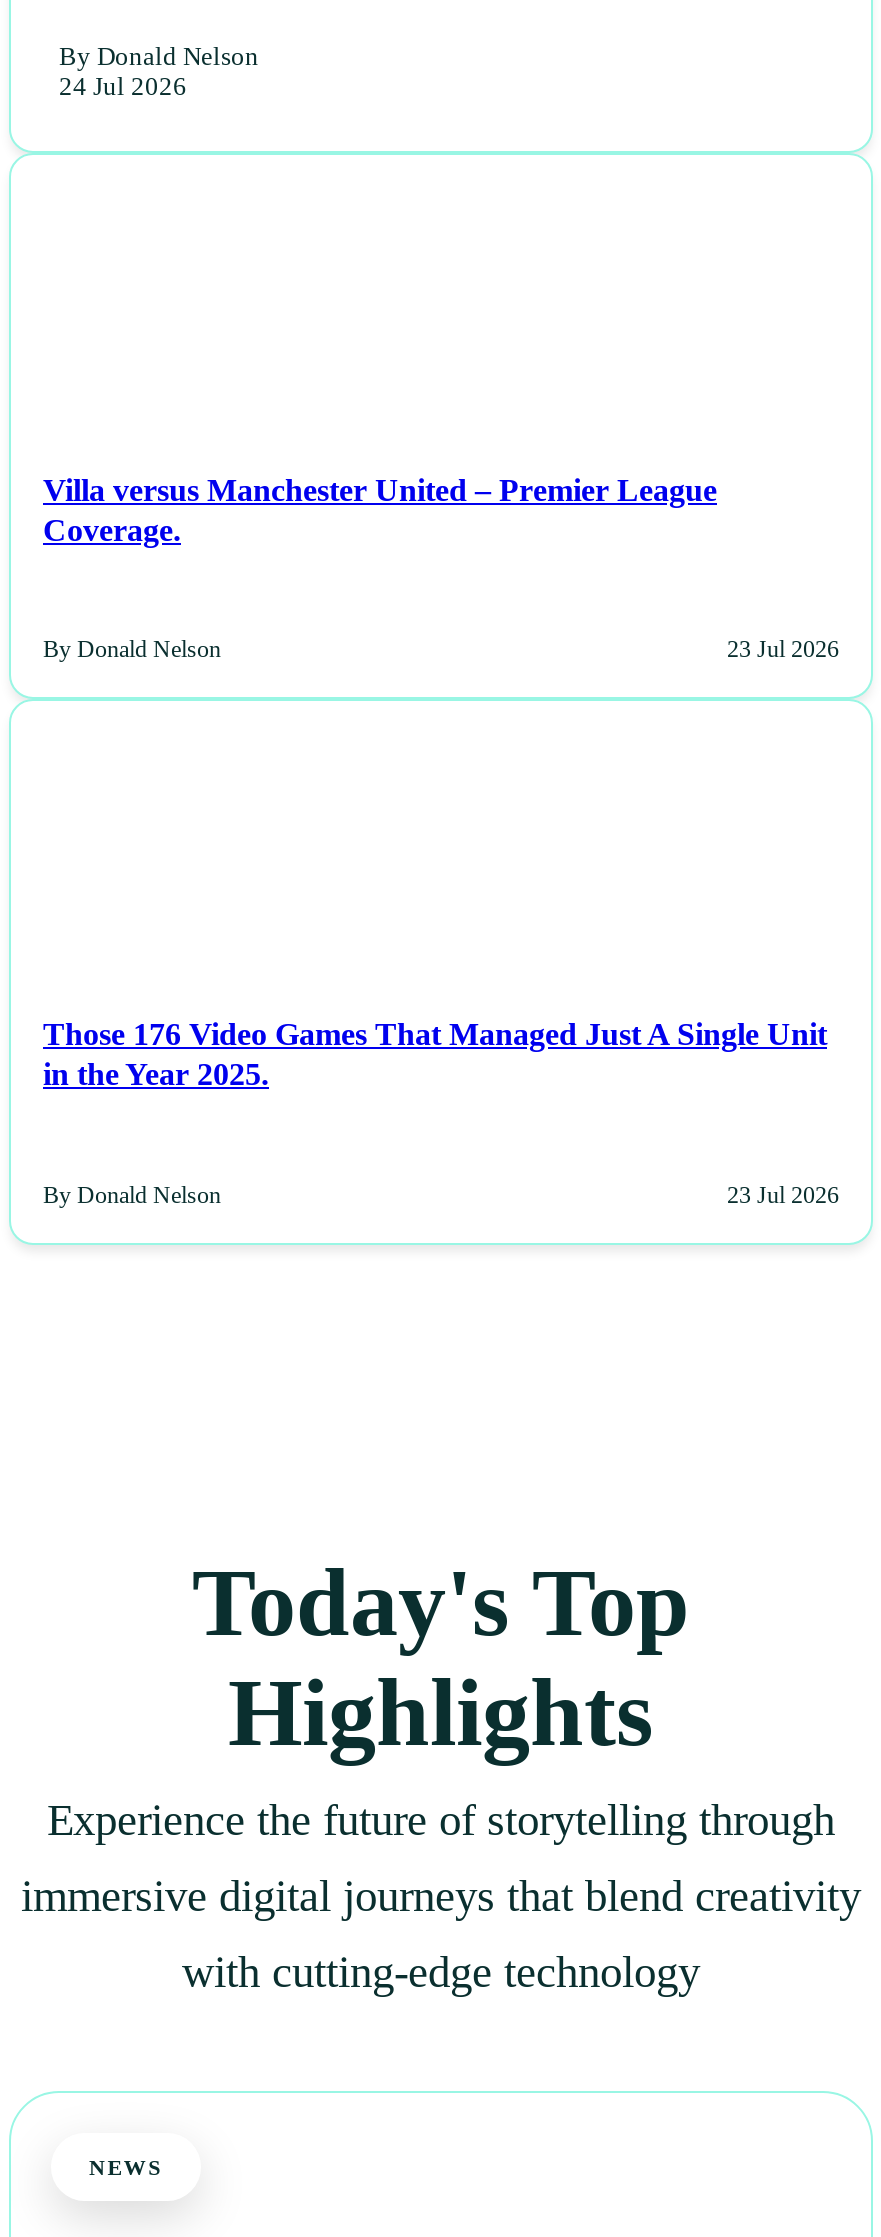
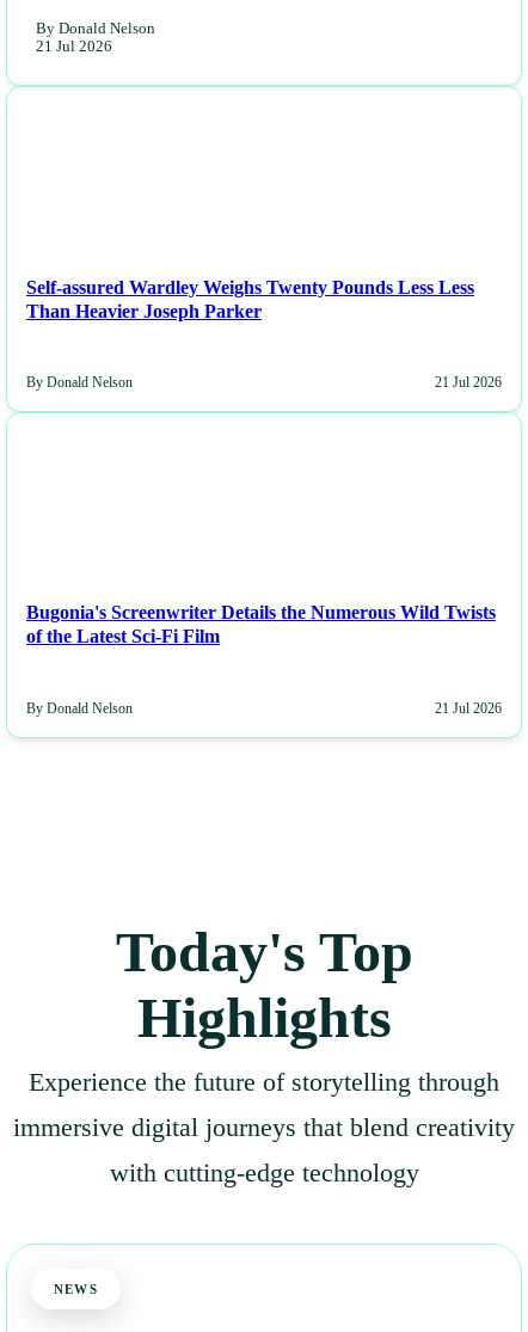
[59,74,187,102] 24 Jul 2026 -> [36,39,112,55] 21 Jul 2026
[43,472,717,546] Villa versus Manchester United – Premier League | Coverage. -> [26,277,474,321] Self-assured Wardley Weighs Twenty Pounds Less Less | Than Heavier Joseph Parker
[727,635,839,663] 23 Jul 2026 -> [435,374,502,391] 21 Jul 2026
[43,1017,827,1091] Those 176 Video Games That Managed Just A Single Unit | in the Year 2025. -> [26,602,496,647] Bugonia's Screenwriter Details the Numerous Wild Twists | of the Latest Sci-Fi Film
[727,1180,839,1208] 23 Jul 2026 -> [435,700,502,716] 21 Jul 2026

